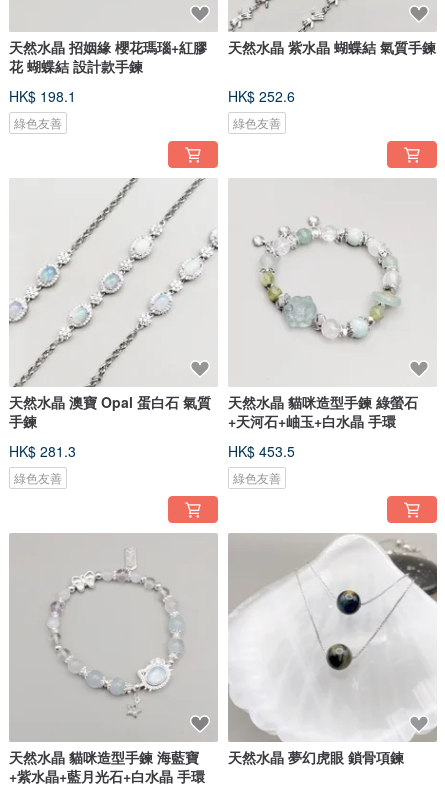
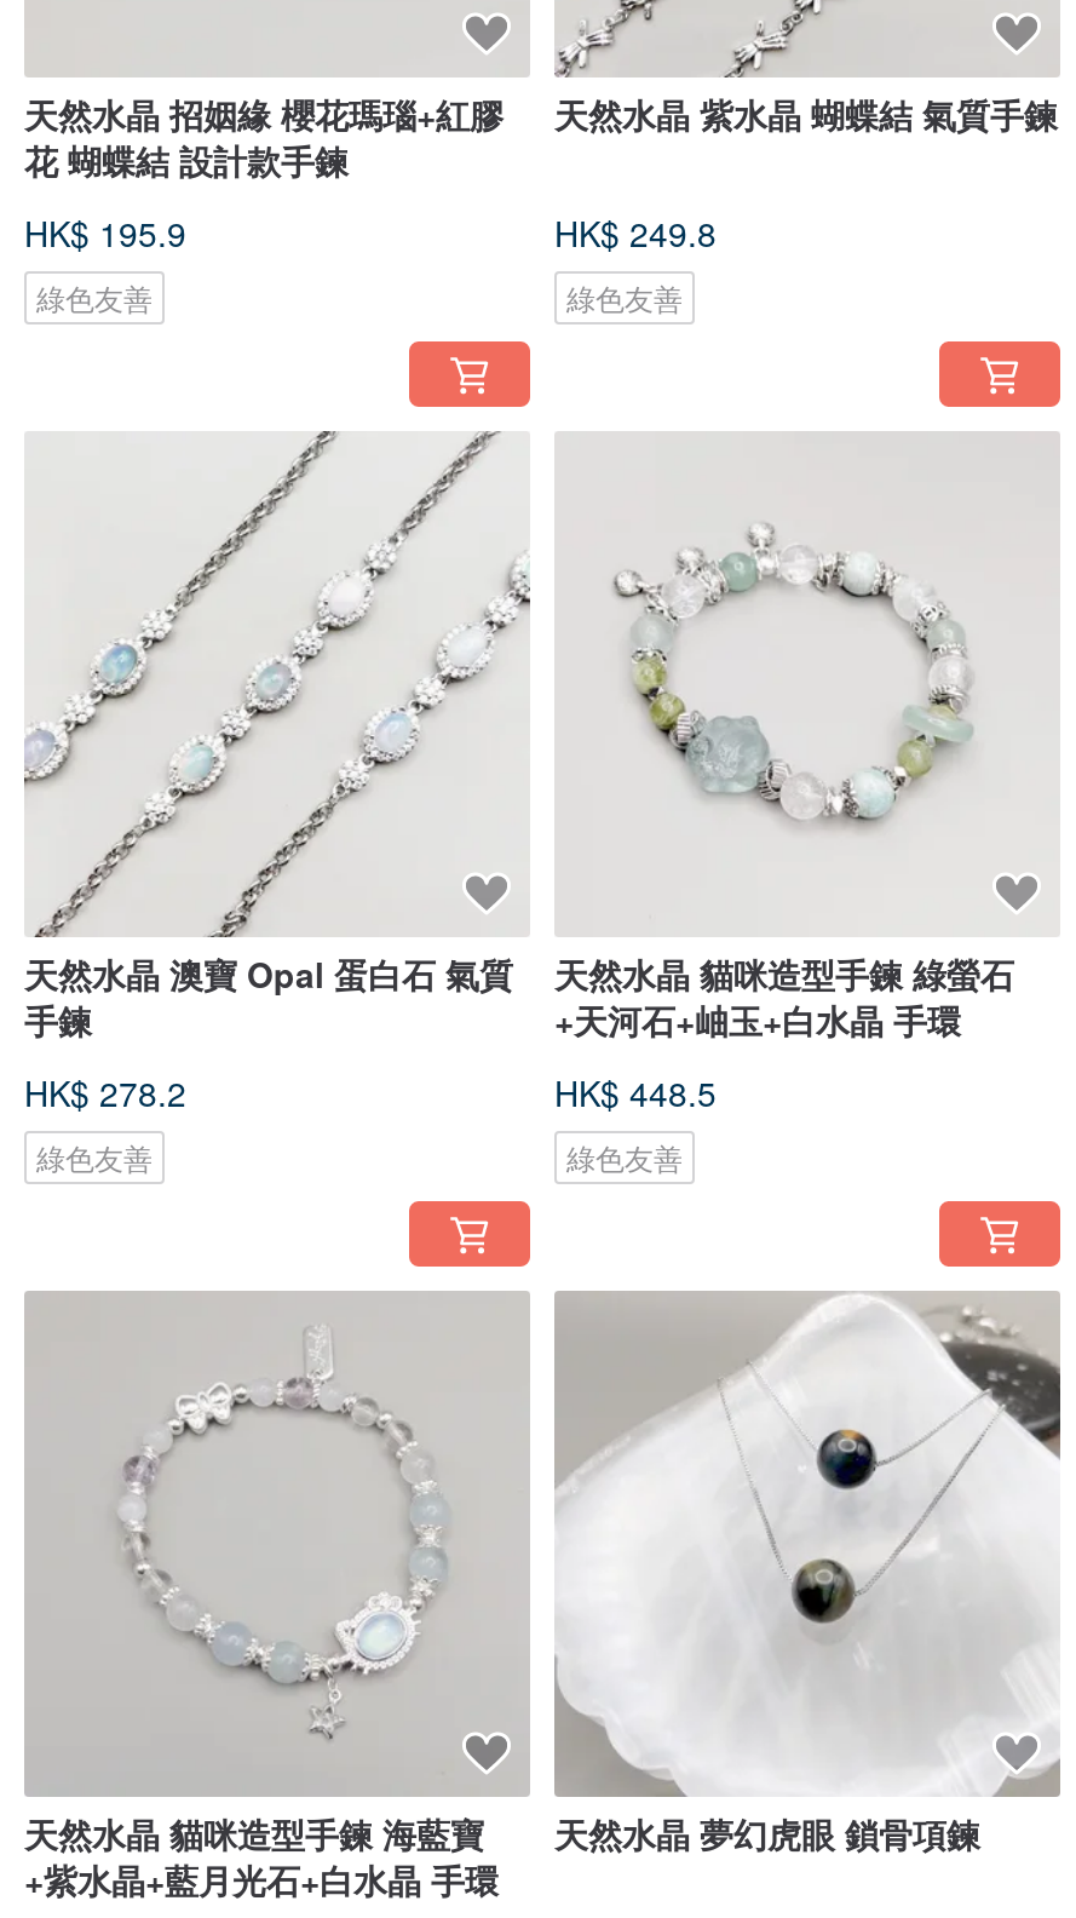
[9,86,76,106] HK$ 198.1 -> [24,209,186,257] HK$ 195.9
[228,86,295,106] HK$ 252.6 -> [554,209,717,257] HK$ 249.8
[9,441,76,461] HK$ 281.3 -> [24,1068,186,1117] HK$ 278.2
[228,441,295,461] HK$ 453.5 -> [554,1068,717,1117] HK$ 448.5

